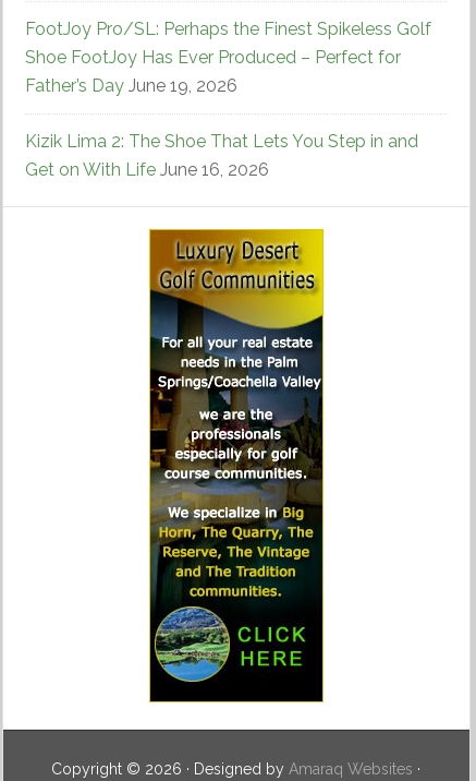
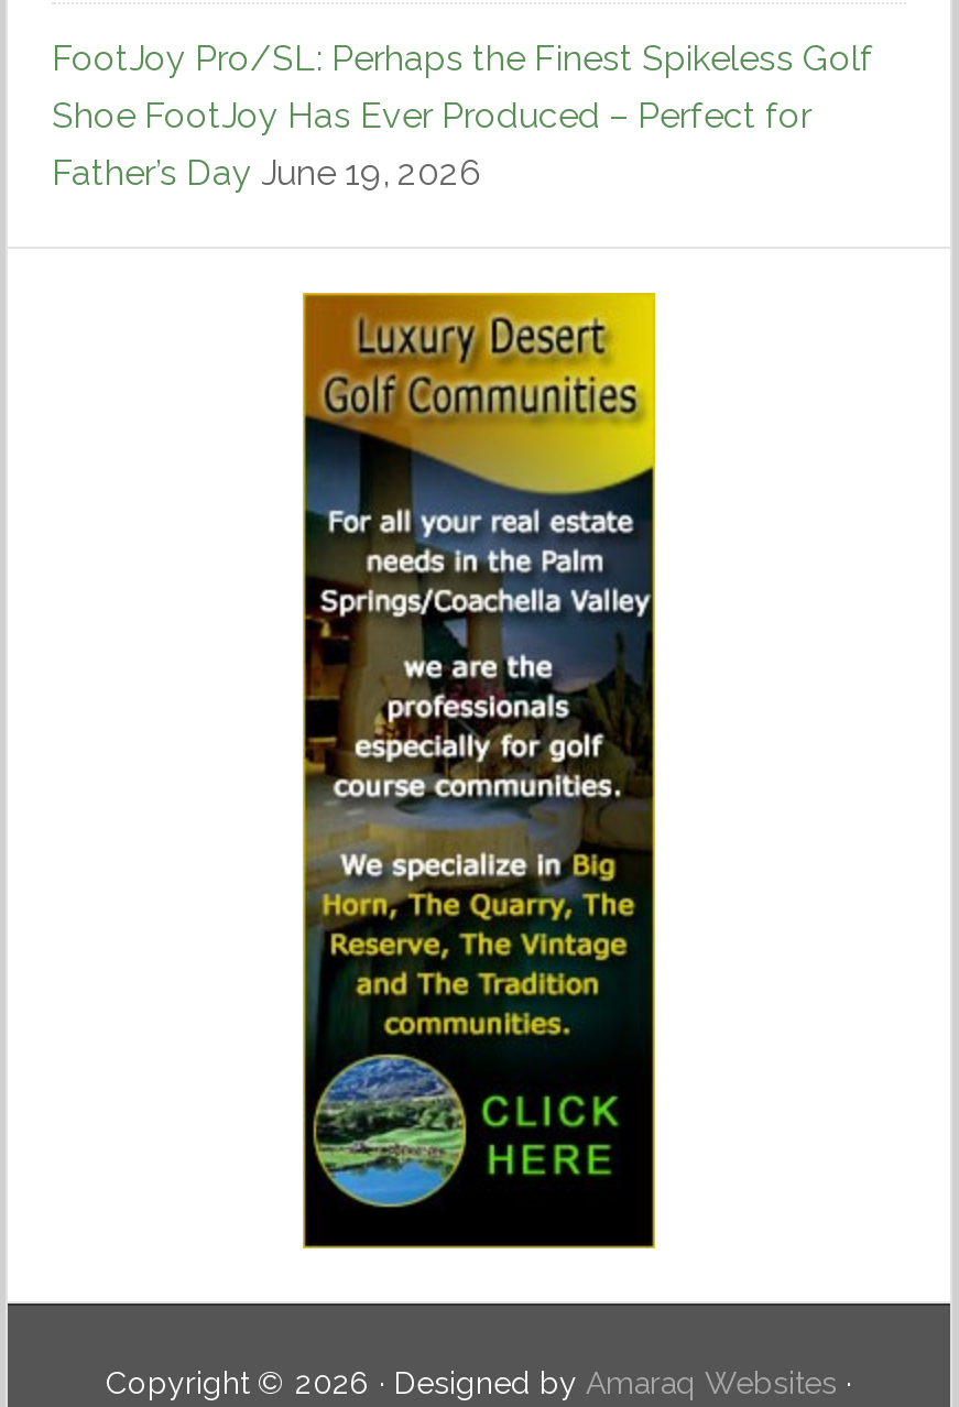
[25,131,418,180] Kizik Lima 2: The Shoe That Lets You Step in and | Get on With Life June 16, 2026 -> none

